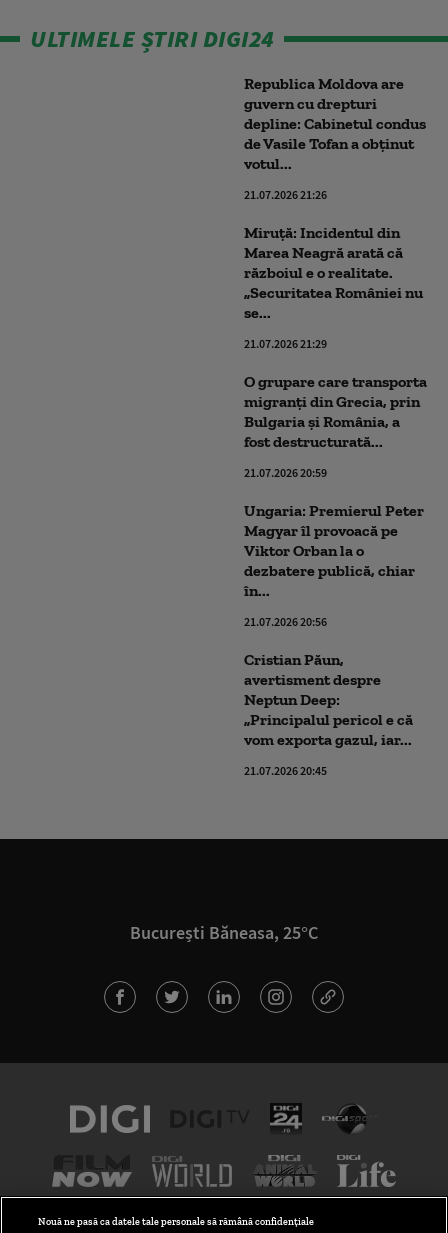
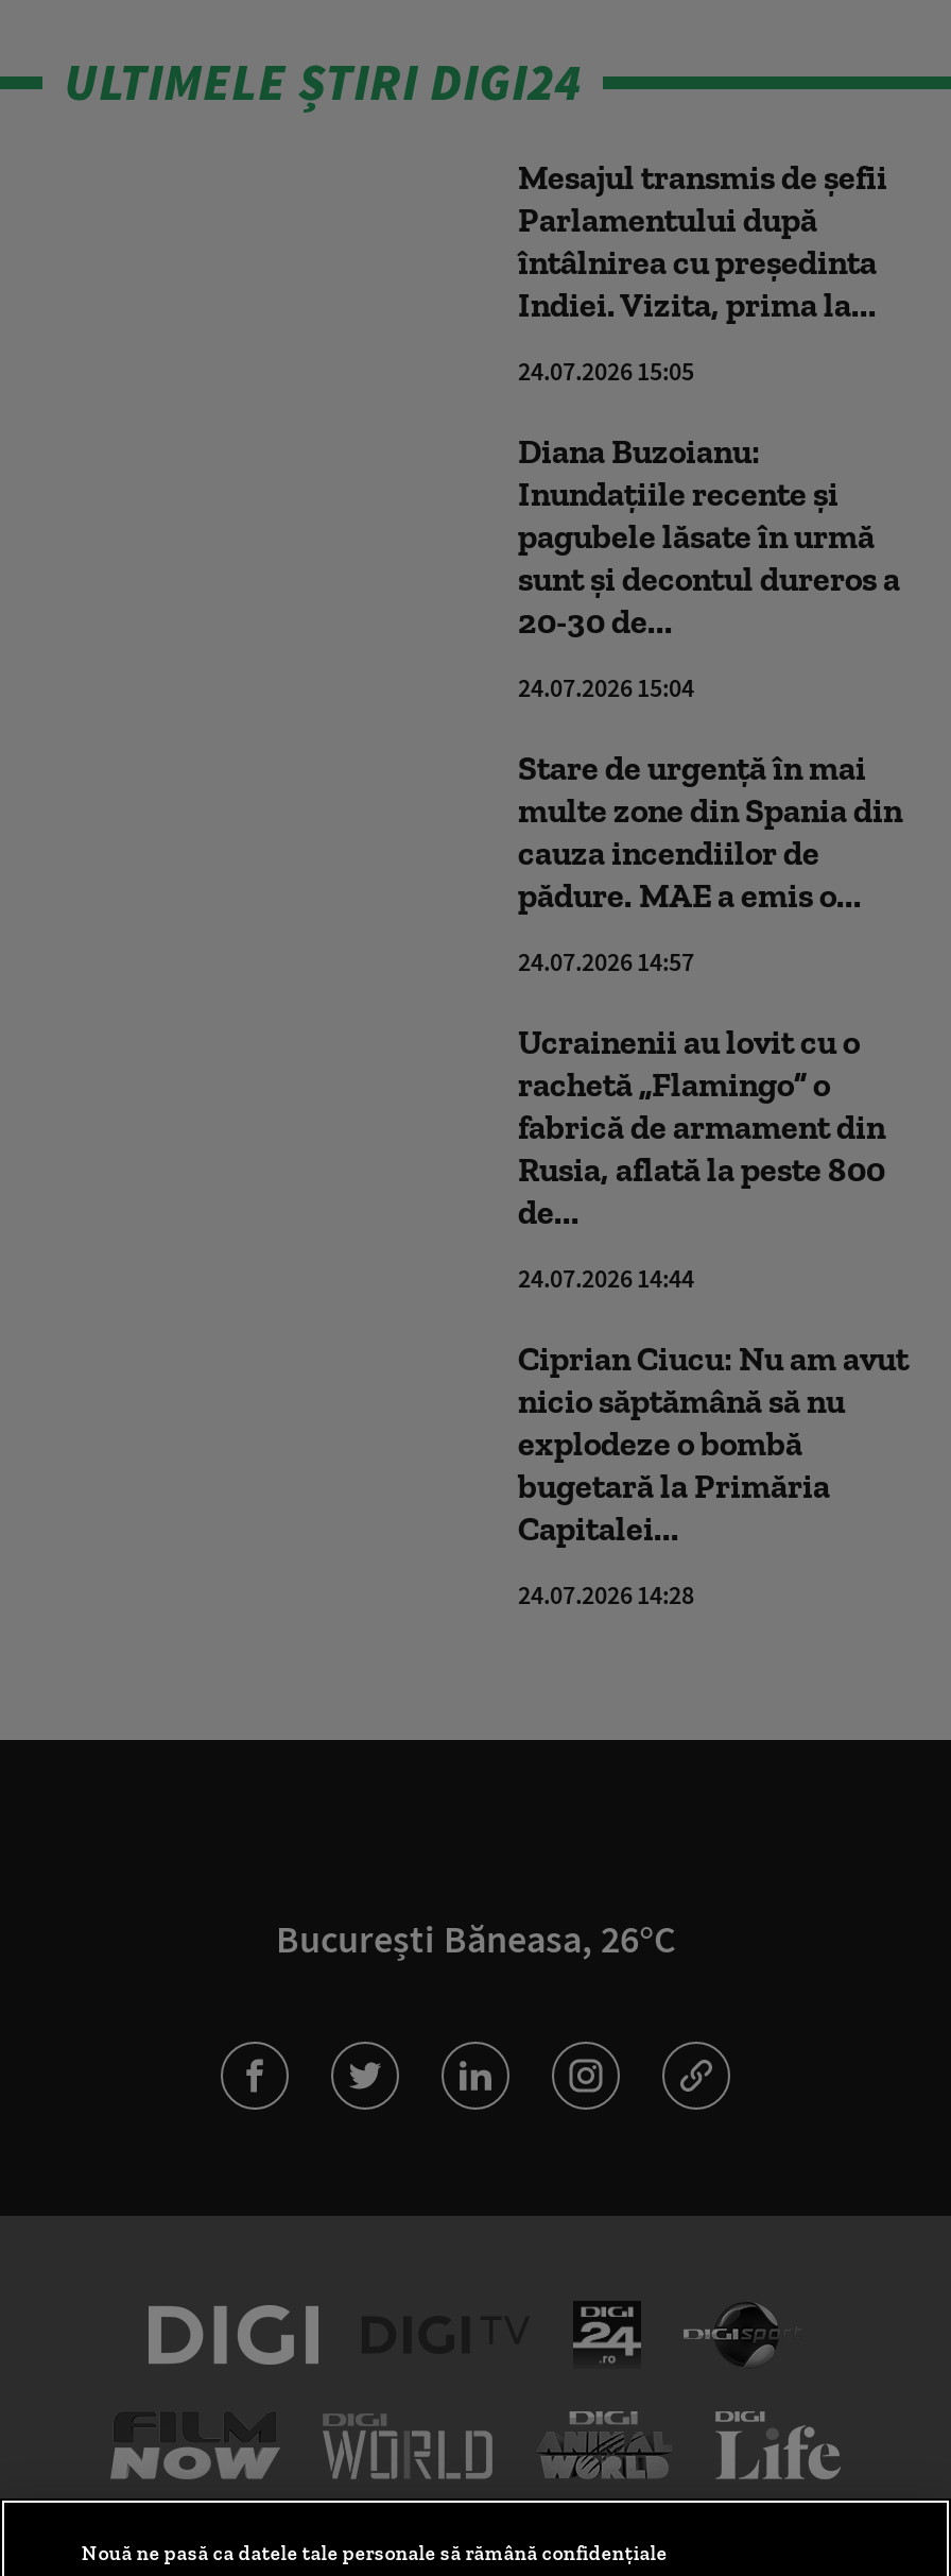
[244,74,426,173] Republica Moldova are | guvern cu drepturi | depline: Cabinetul condus | de Vasile Tofan a obținut | votul... -> [518,157,887,325] Mesajul transmis de șefii | Parlamentului după | întâlnirea cu președinta | Indiei. Vizita, prima la...
[244,187,327,202] 21.07.2026 21:26 -> [518,355,694,387] 24.07.2026 15:05
[244,223,423,322] Miruţă: Incidentul din | Marea Neagră arată că | războiul e o realitate. | „Securitatea României nu | se... -> [518,431,900,642] Diana Buzoianu: | Inundaţiile recente şi | pagubele lăsate în urmă | sunt și decontul dureros a | 20-30 de...
[244,336,327,351] 21.07.2026 21:29 -> [518,671,694,703] 24.07.2026 15:04
[244,372,427,451] O grupare care transporta | migranţi din Grecia, prin | Bulgaria şi România, a | fost destructurată... -> [518,748,902,916] Stare de urgență în mai | multe zone din Spania din | cauza incendiilor de | pădure. MAE a emis o...
[244,465,327,480] 21.07.2026 20:59 -> [518,945,694,977] 24.07.2026 14:57
[244,501,424,600] Ungaria: Premierul Peter | Magyar îl provoacă pe | Viktor Orban la o | dezbatere publică, chiar | în... -> [518,1022,885,1232] Ucrainenii au lovit cu o | rachetă „Flamingo” o | fabrică de armament din | Rusia, aflată la peste 800 | de...
[244,614,327,629] 21.07.2026 20:56 -> [518,1262,694,1294] 24.07.2026 14:44
[244,650,413,749] Cristian Păun, | avertisment despre | Neptun Deep: | „Principalul pericol e că | vom exporta gazul, iar... -> [518,1338,909,1549] Ciprian Ciucu: Nu am avut | nicio săptămână să nu | explodeze o bombă | bugetară la Primăria | Capitalei...
[244,763,327,778] 21.07.2026 20:45 -> [518,1579,694,1610] 24.07.2026 14:28
[130,921,318,944] București Băneasa, 25°C -> [276,1914,675,1963] București Băneasa, 26°C

